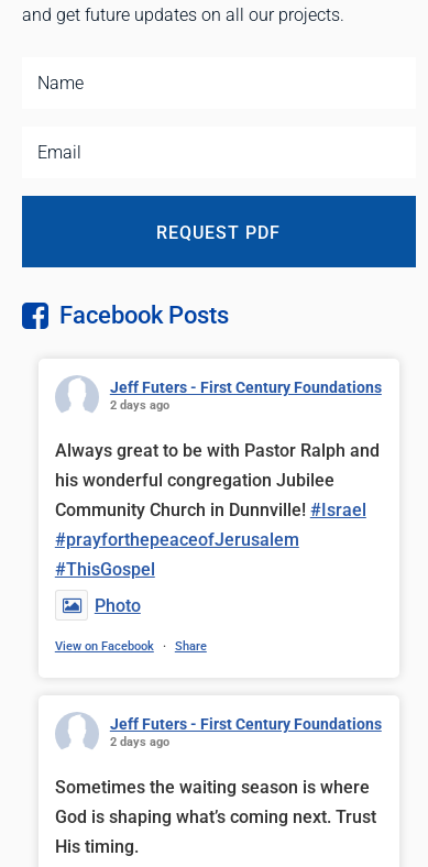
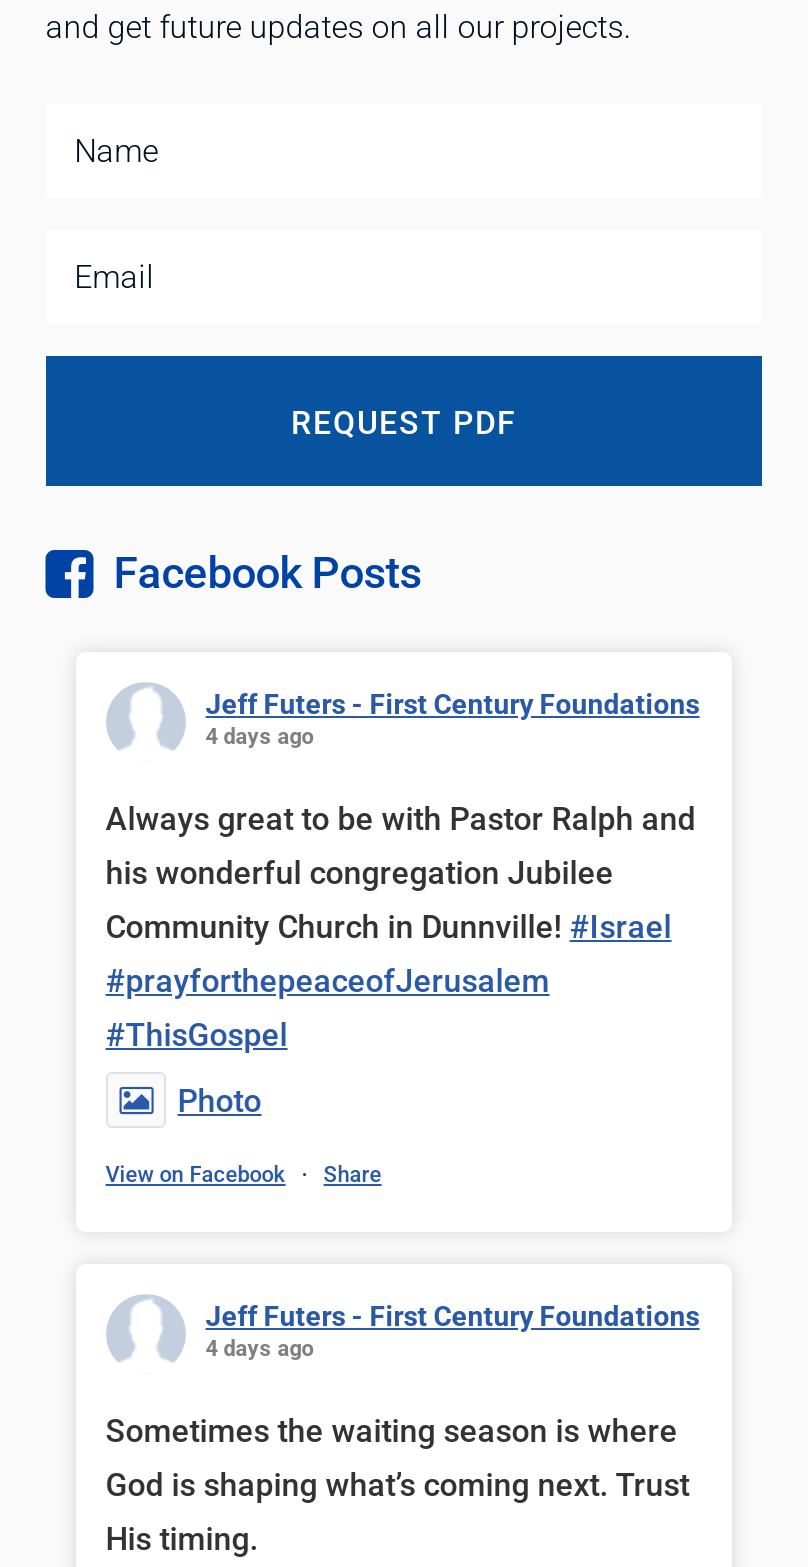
[110,398,169,412] 2 days ago -> [206,724,314,750] 4 days ago
[110,735,169,749] 2 days ago -> [206,1336,314,1362] 4 days ago

